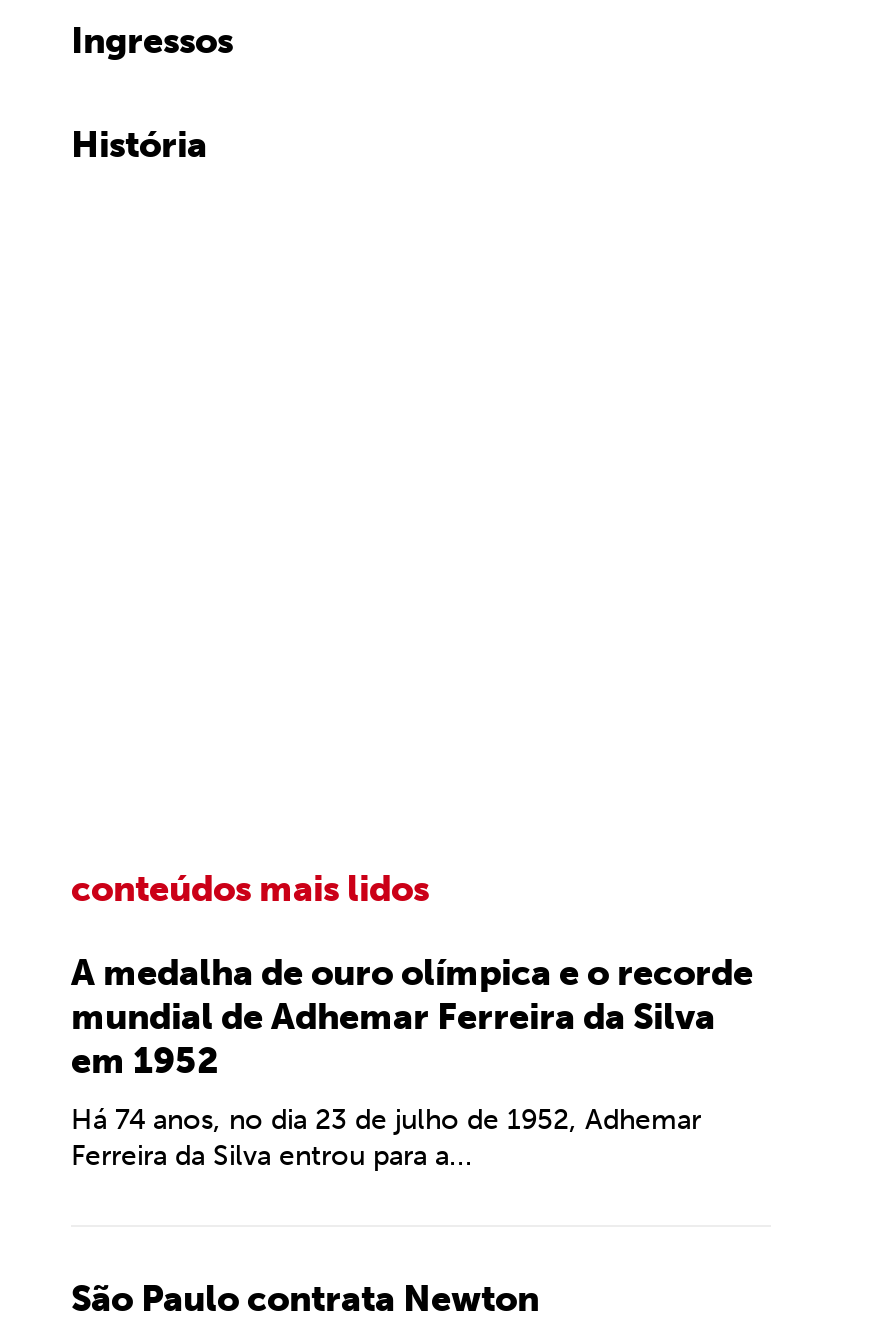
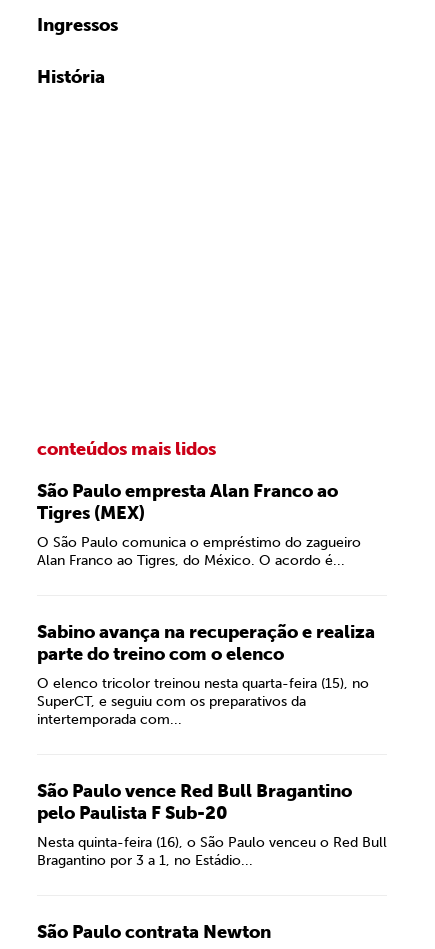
[71,951,753,1173] A medalha de ouro olímpica e o recorde | mundial de Adhemar Ferreira da Silva | em 1952 | Há 74 anos, no dia 23 de julho de 1952, Adhemar | Ferreira da Silva entrou para a... -> [37,480,387,869] São Paulo empresta Alan Franco ao | Tigres (MEX) | O São Paulo comunica o empréstimo do zagueiro | Alan Franco ao Tigres, do México. O acordo é... | Sabino avança na recuperação e realiza | parte do treino com o elenco | O elenco tricolor treinou nesta quarta-feira (15), no | SuperCT, e seguiu com os preparativos da | intertemporada com... | São Paulo vence Red Bull Bragantino | pelo Paulista F Sub-20 | Nesta quinta-feira (16), o São Paulo venceu o Red Bull | Bragantino por 3 a 1, no Estádio...

